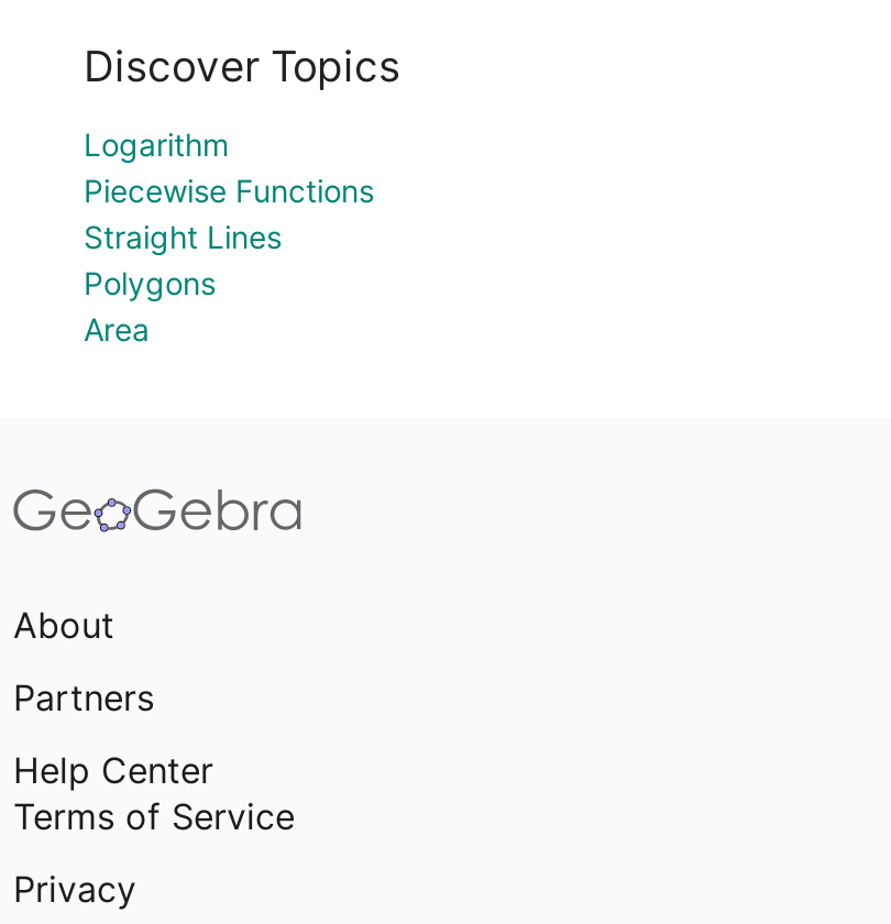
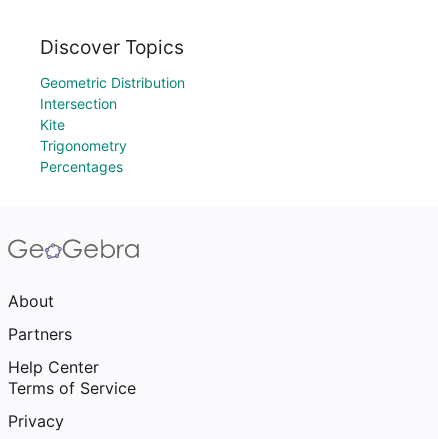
[84,125,374,348] Logarithm | Piecewise Functions | Straight Lines | Polygons | Area -> [40,74,185,175] Geometric Distribution | Intersection | Kite | Trigonometry | Percentages

